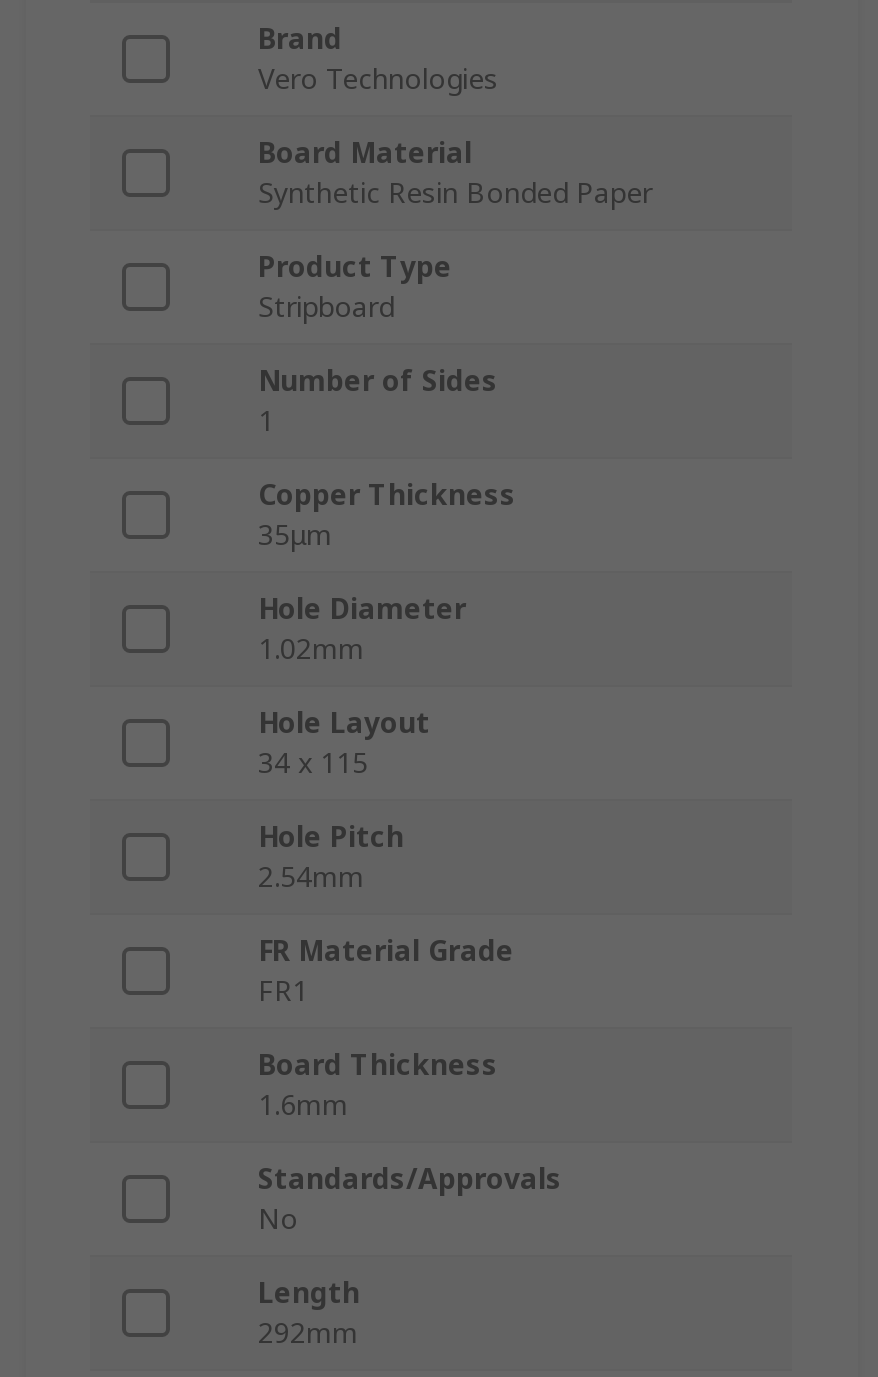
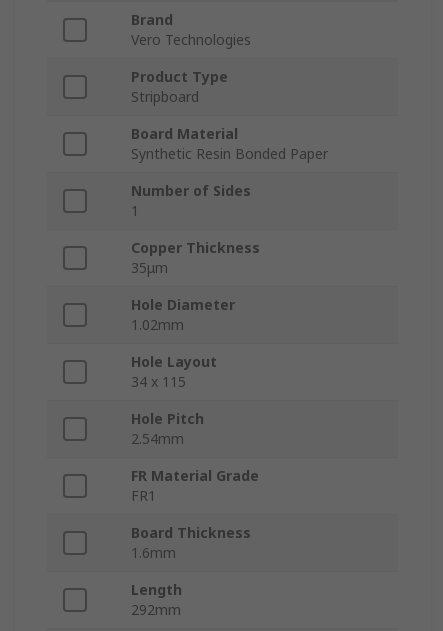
moved [258,134,652,212] -> [131,124,328,163]: Board Material | Synthetic Resin Bonded Paper
[258,1160,562,1238] Standards/Approvals | No -> none

